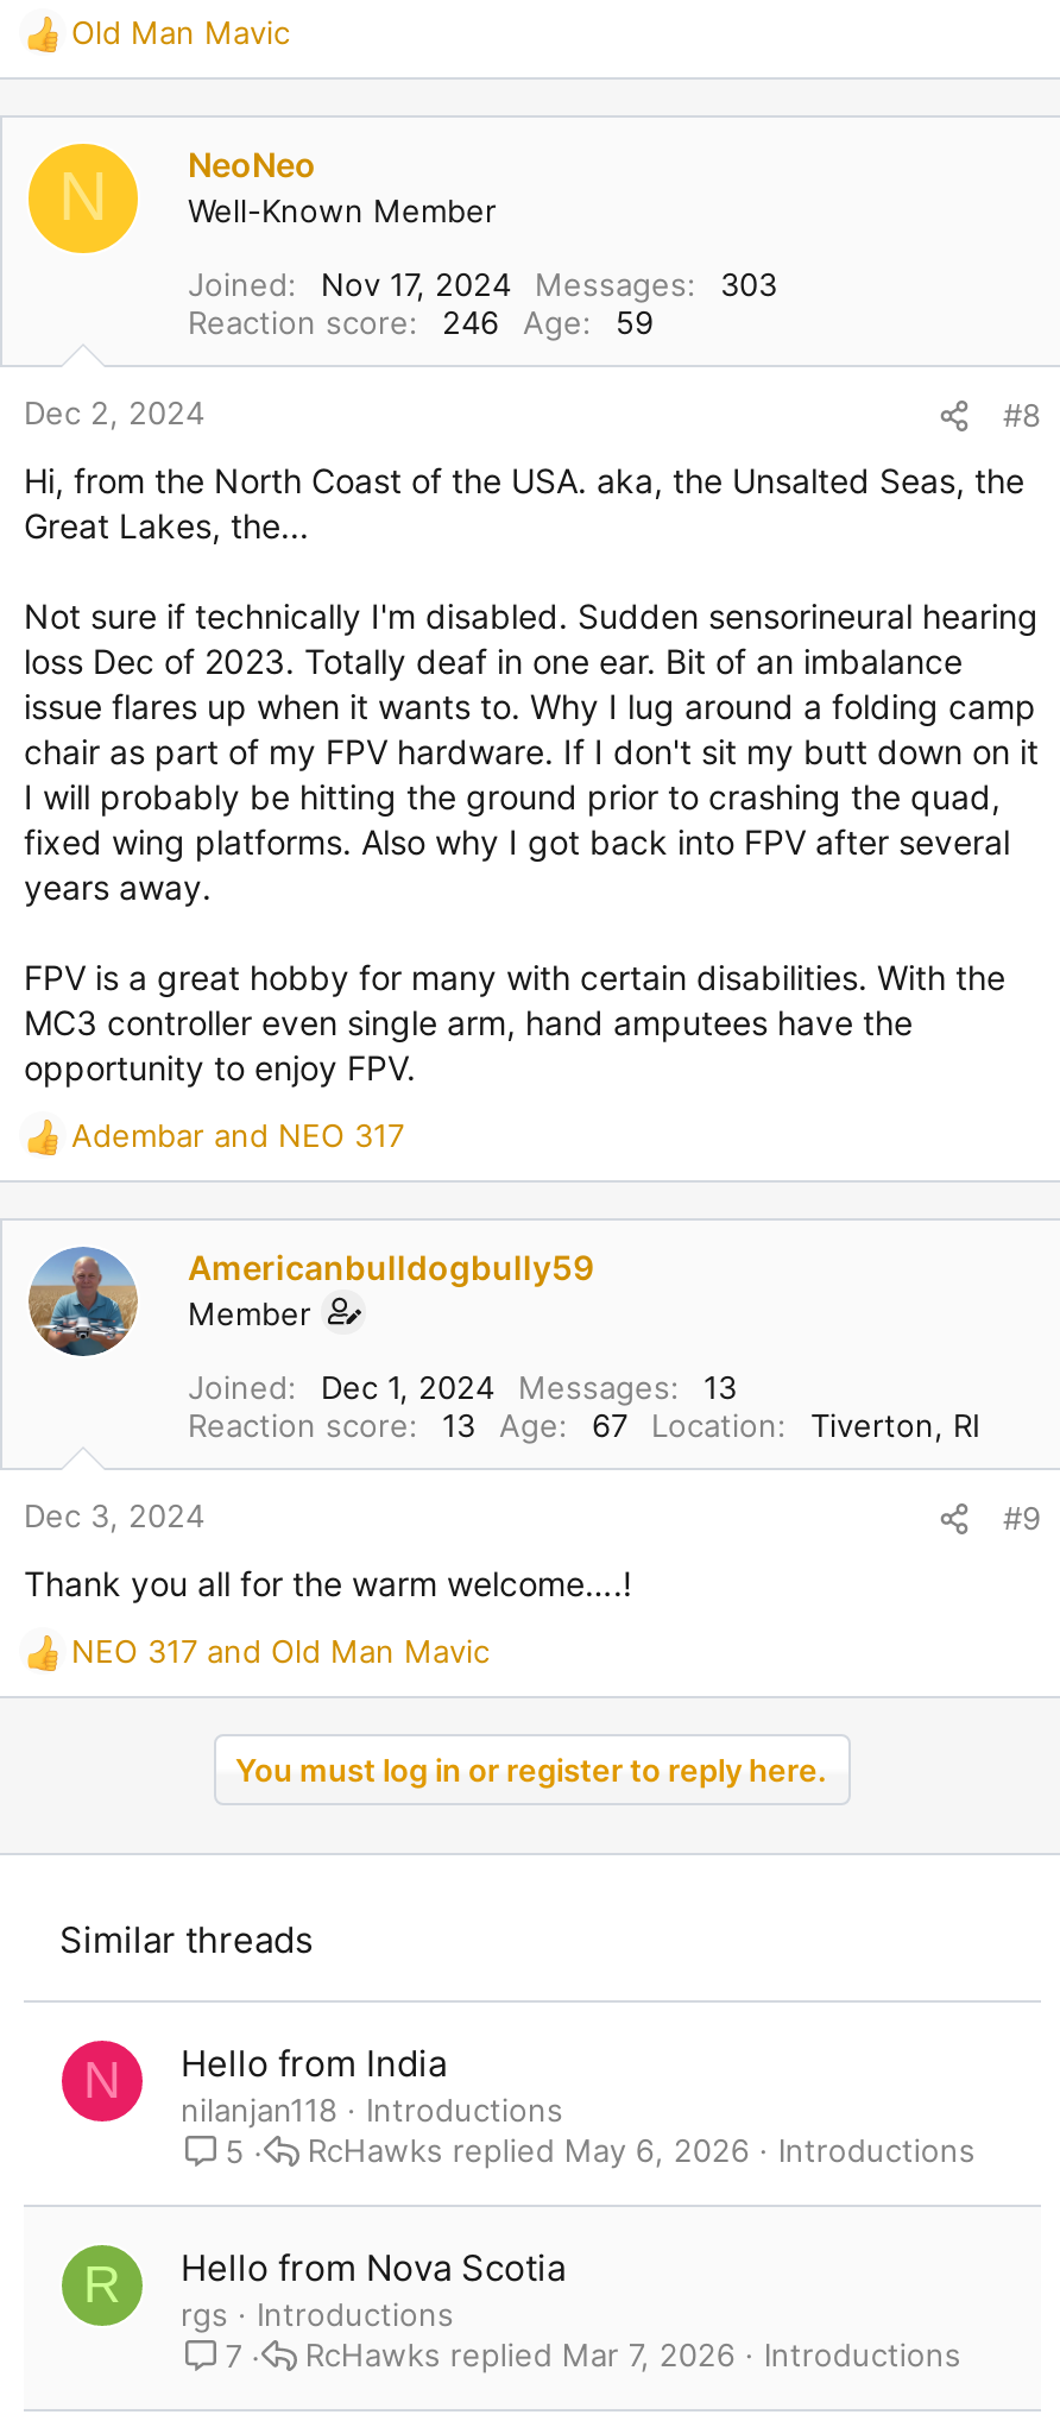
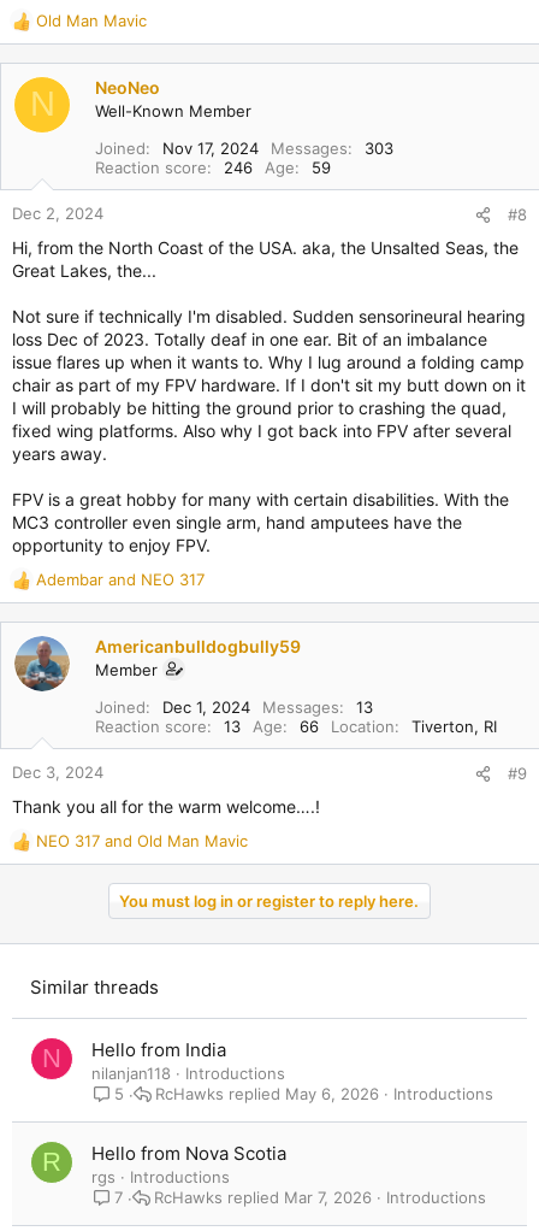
[188,1405,979,1443] Reaction score 13 Age 67 Location Tiverton, RI -> [95,716,497,735] Reaction score 13 Age 66 Location Tiverton, RI

